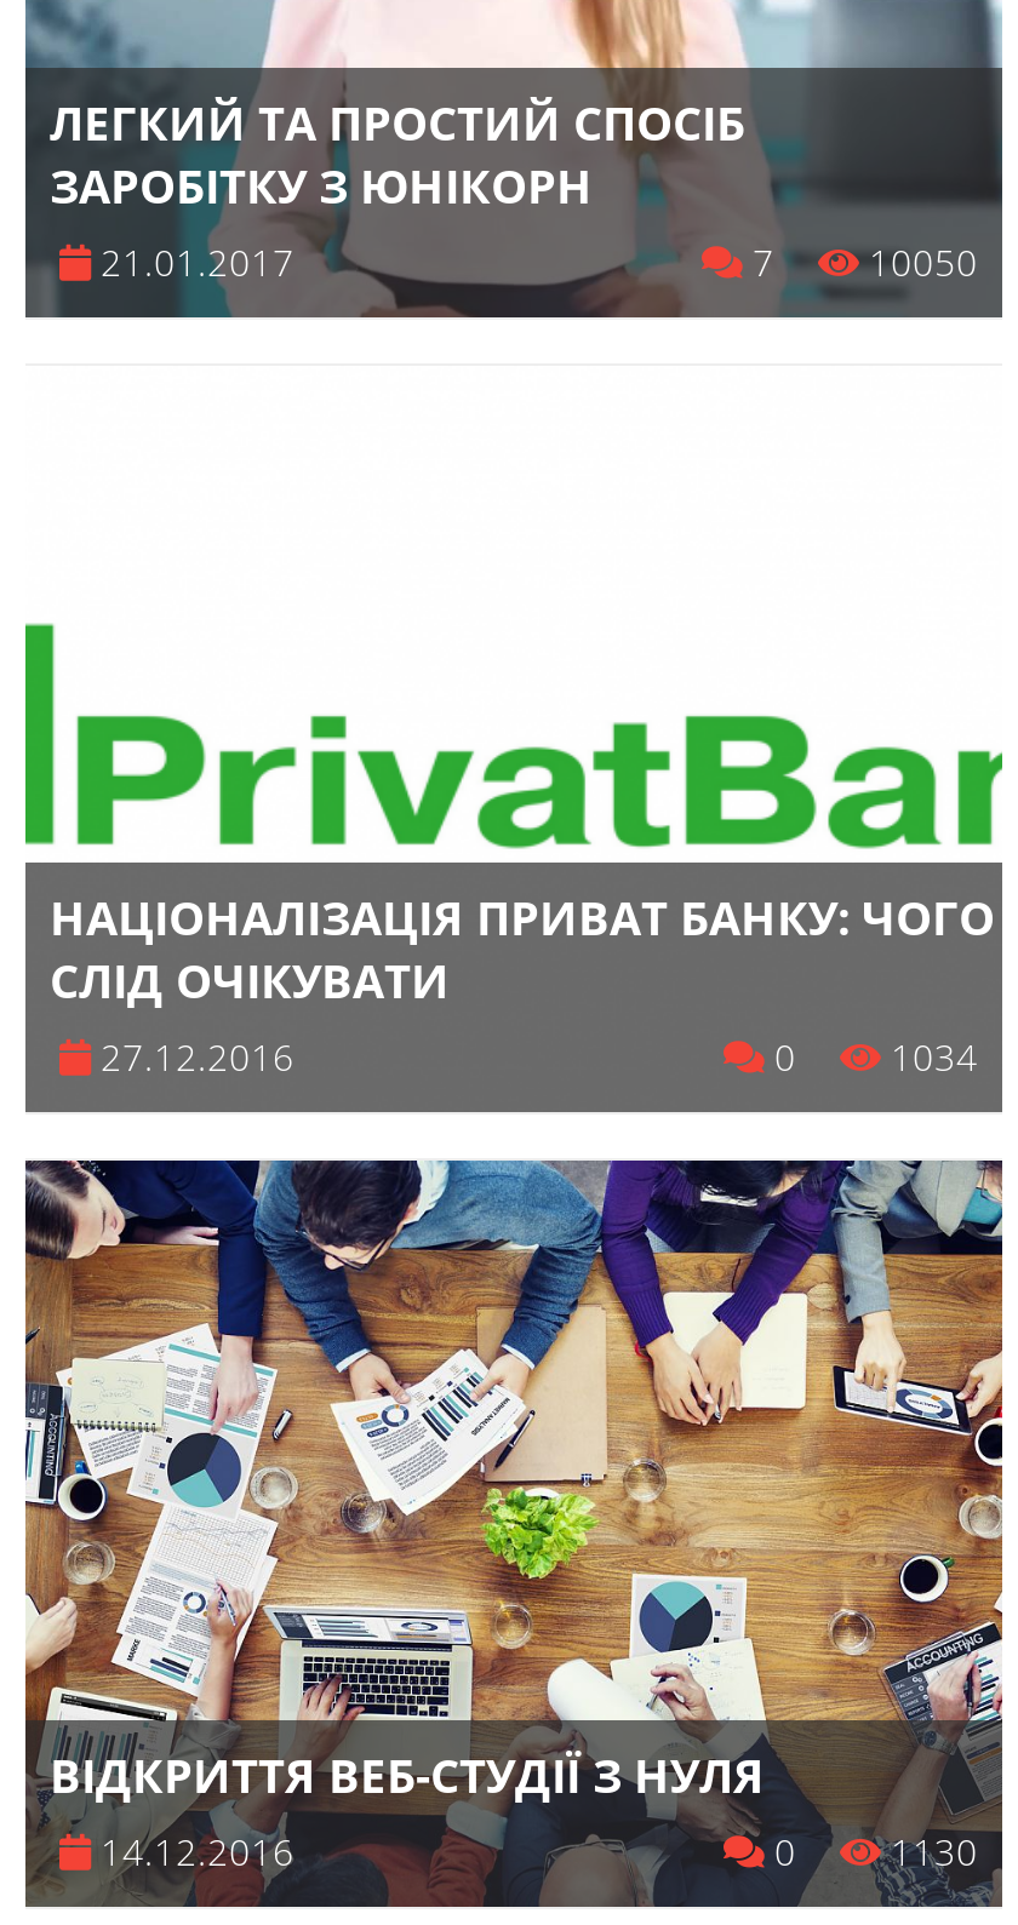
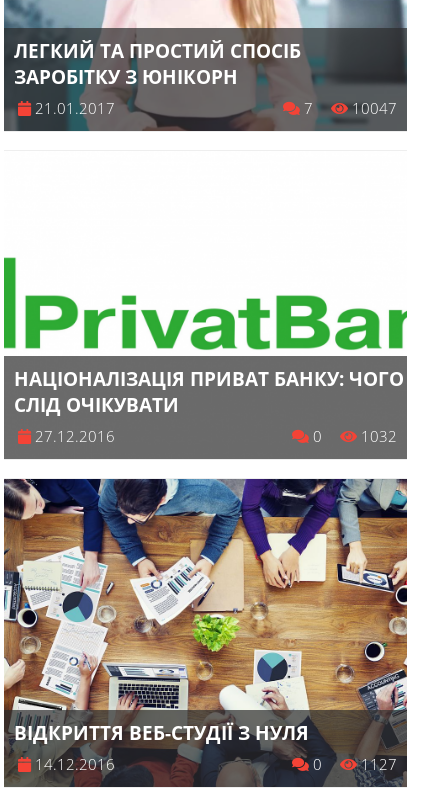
[753,237,978,286] 7 10050 -> [304,98,397,118] 7 10047
[774,1032,978,1081] 0 1034 -> [313,426,397,446] 0 1032
[774,1827,978,1875] 0 1130 -> [313,754,397,774] 0 1127

